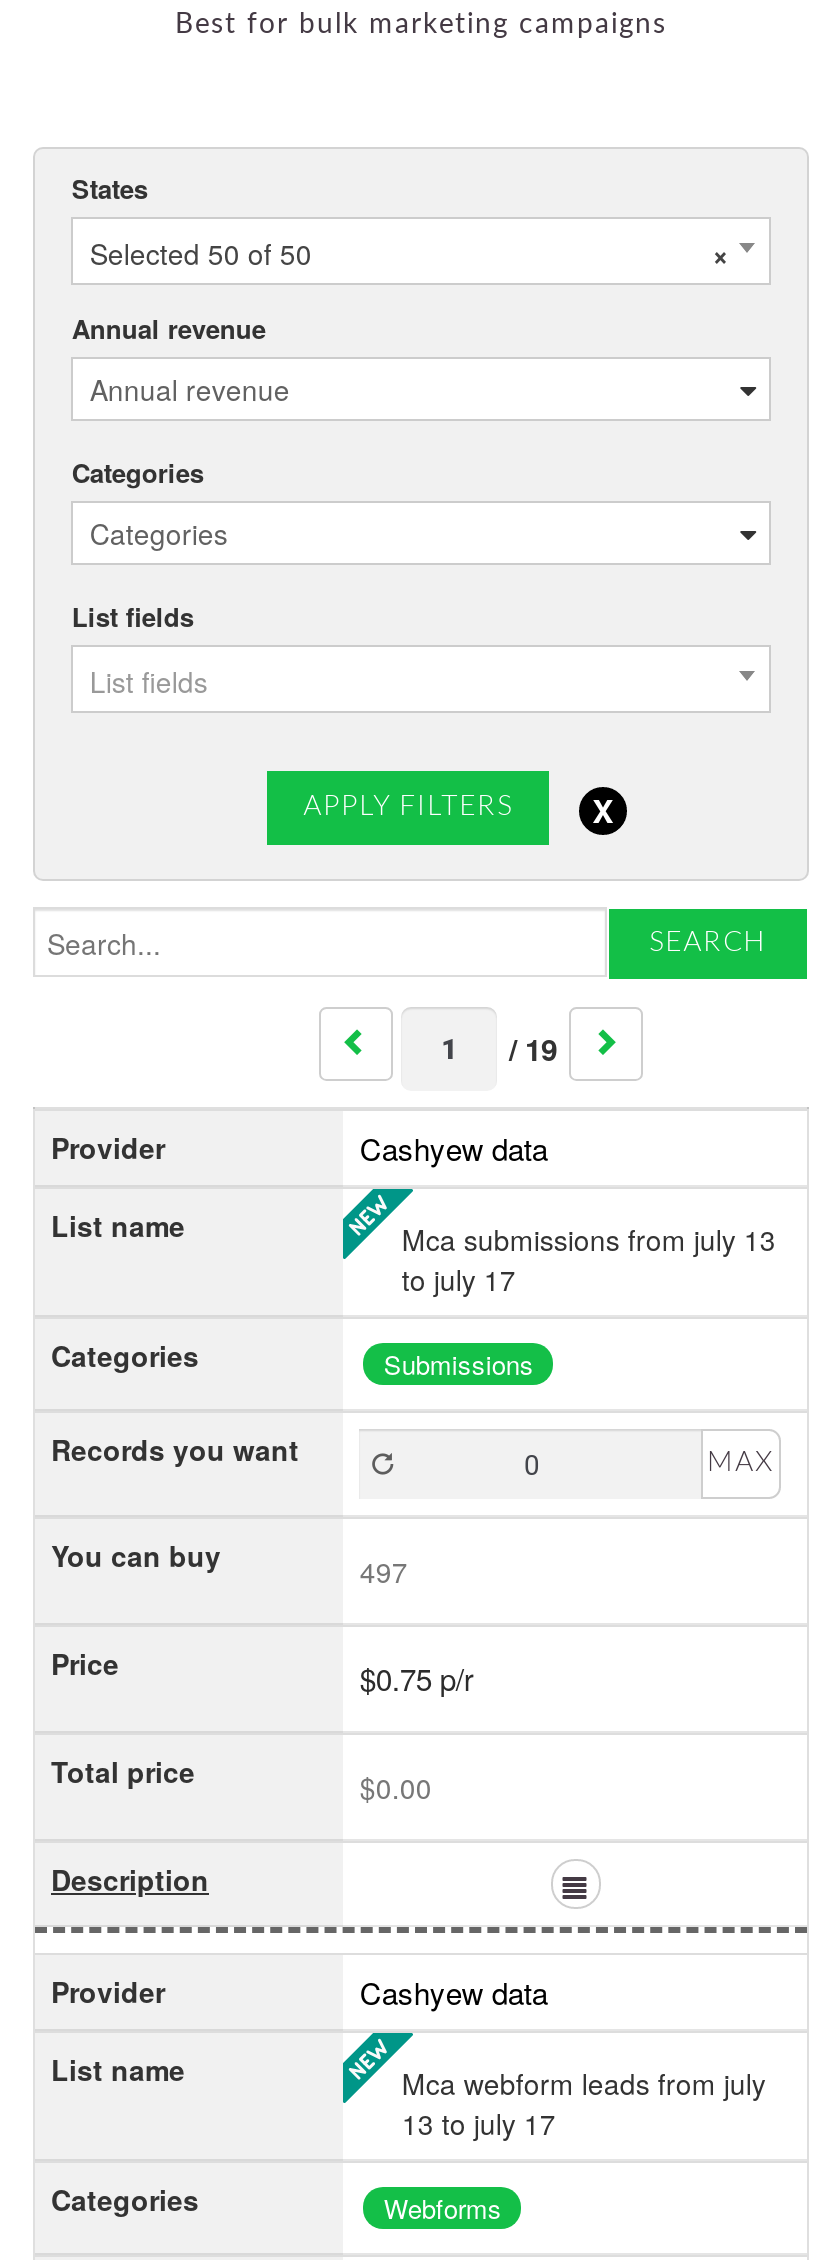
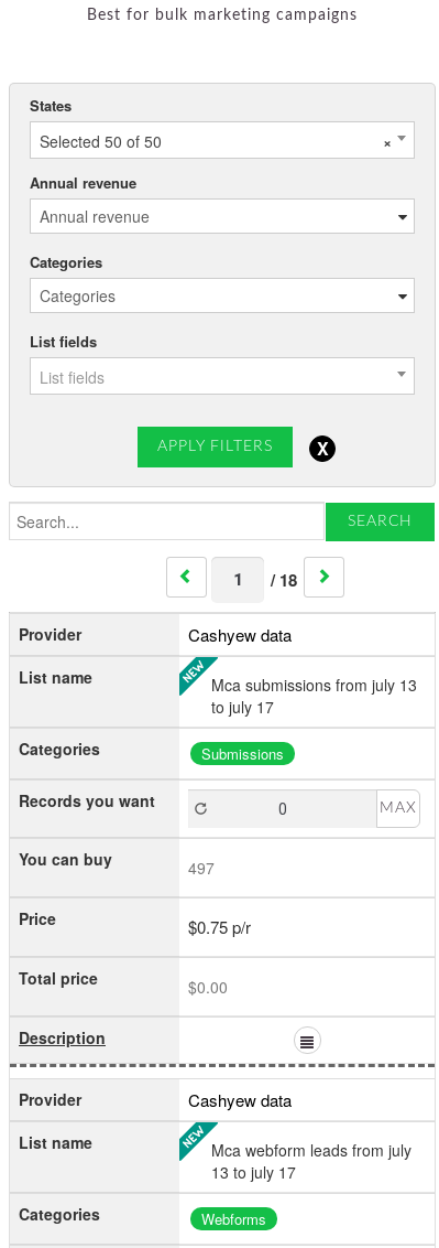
[509,1026,557,1070] / 19 -> [271,567,297,592] / 18

